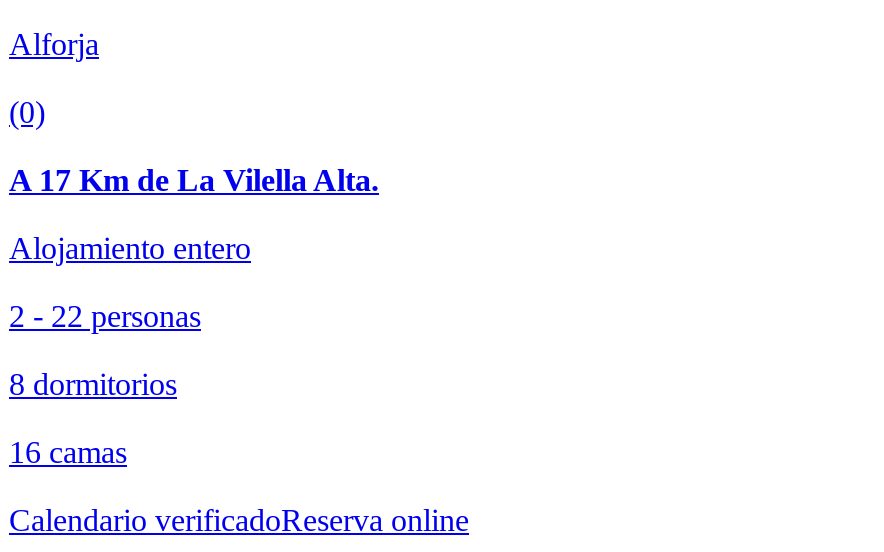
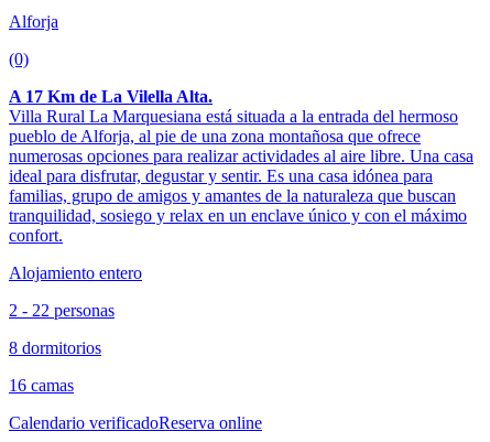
none -> [9,106,473,244] Villa Rural La Marquesiana está situada a la entrada del hermoso | pueblo de Alforja, al pie de una zona montañosa que ofrece | numerosas opciones para realizar actividades al aire libre. Una casa | ideal para disfrutar, degustar y sentir. Es una casa idónea para | familias, grupo de amigos y amantes de la naturaleza que buscan | tranquilidad, sosiego y relax en un enclave único y con el máximo | confort.

